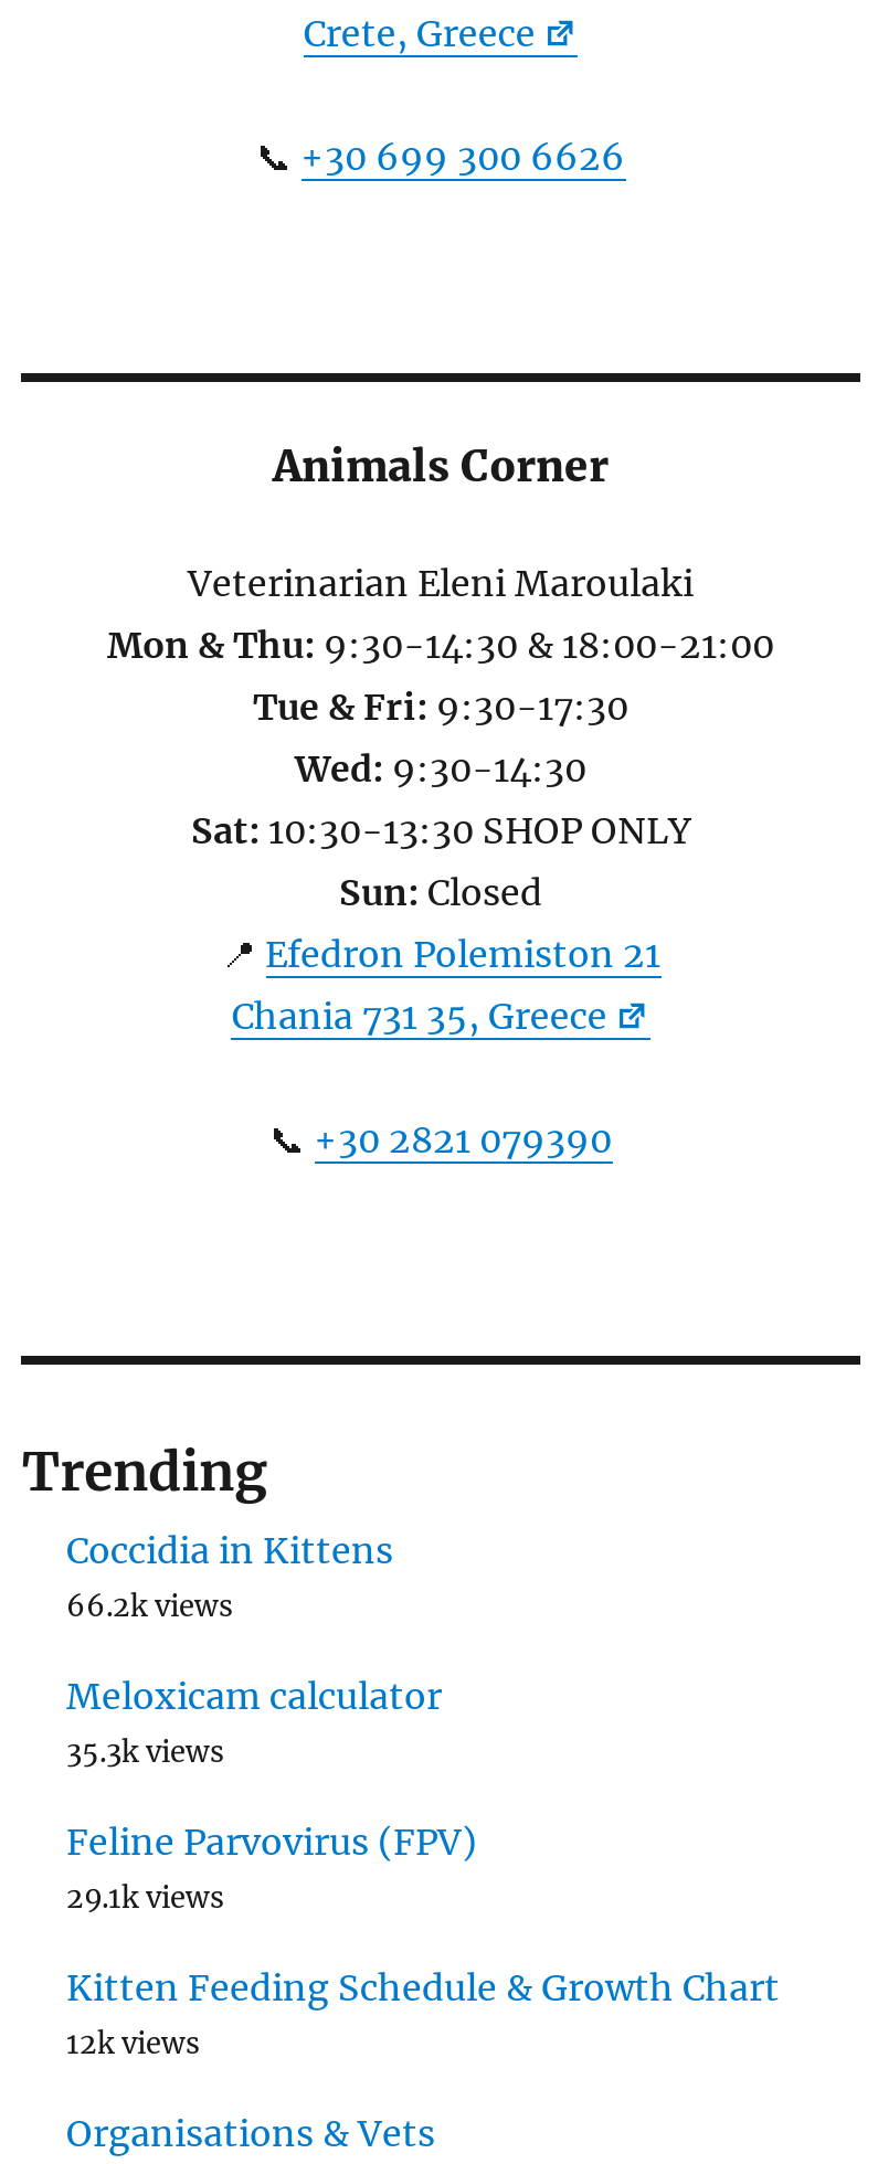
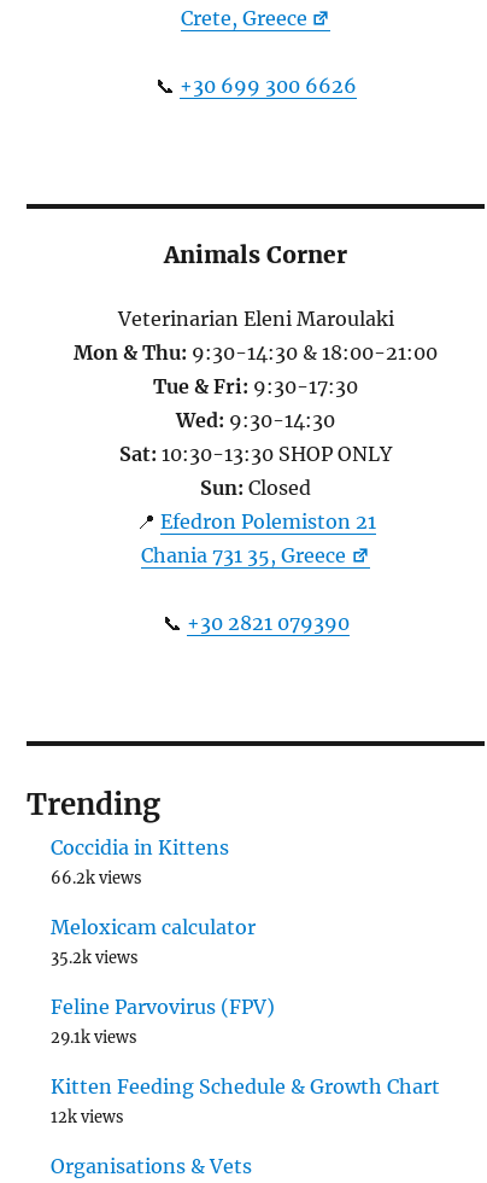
[66,1733,223,1769] 35.3k views -> [51,947,138,967] 35.2k views

